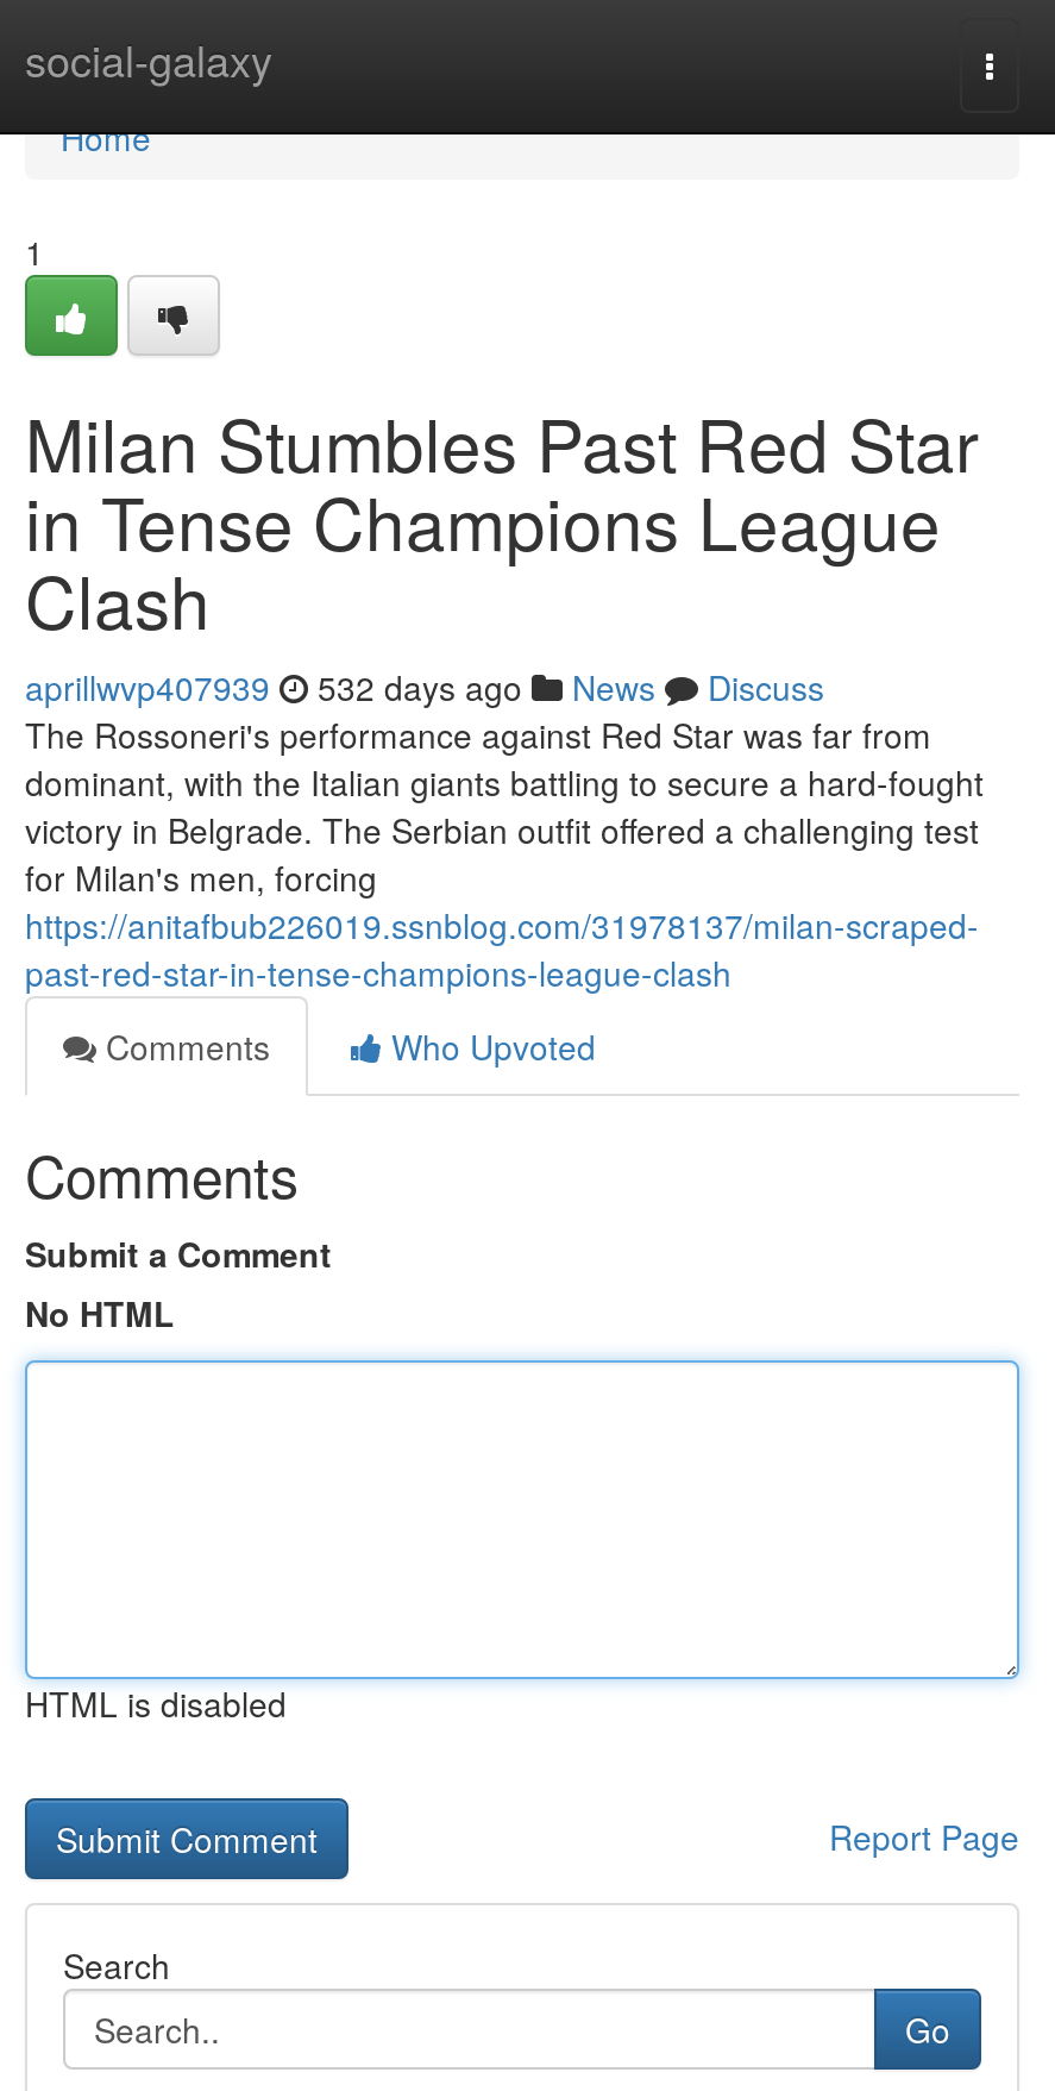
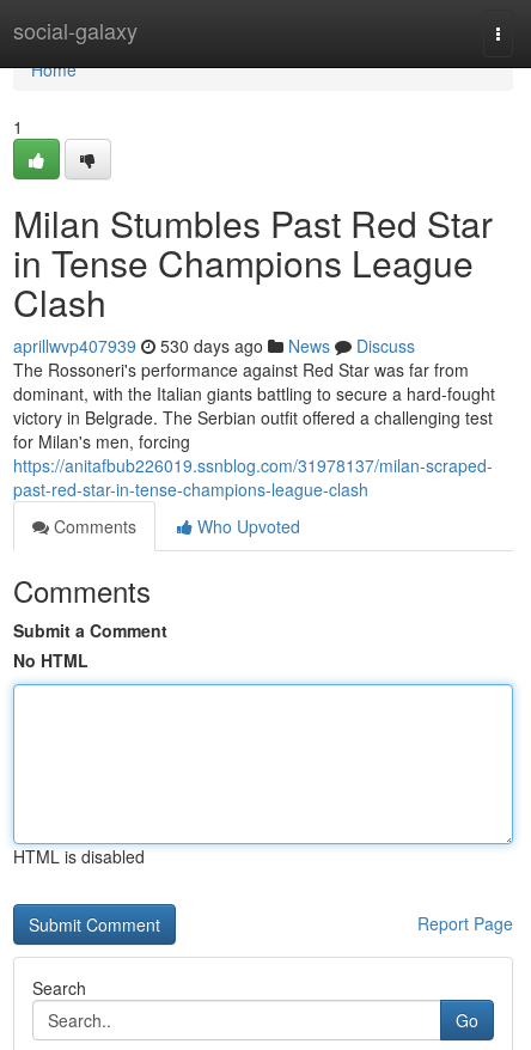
[25,663,824,710] aprillwvp407939 532 days ago News Discuss -> [13,334,415,358] aprillwvp407939 530 days ago News Discuss

